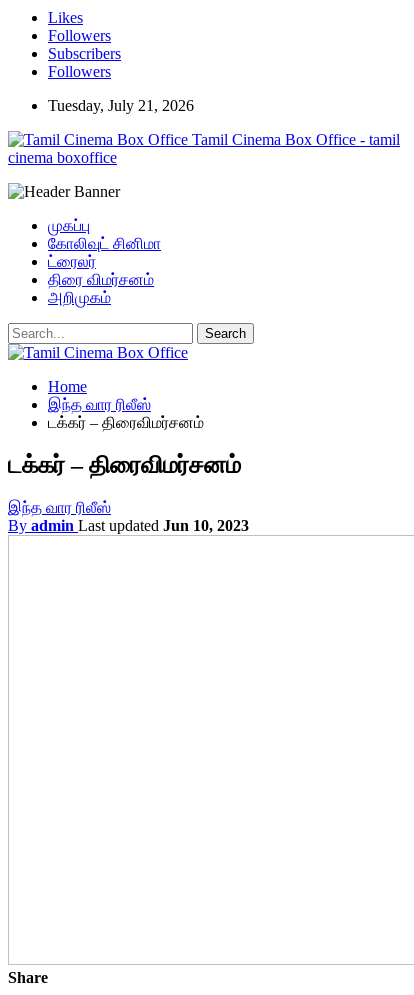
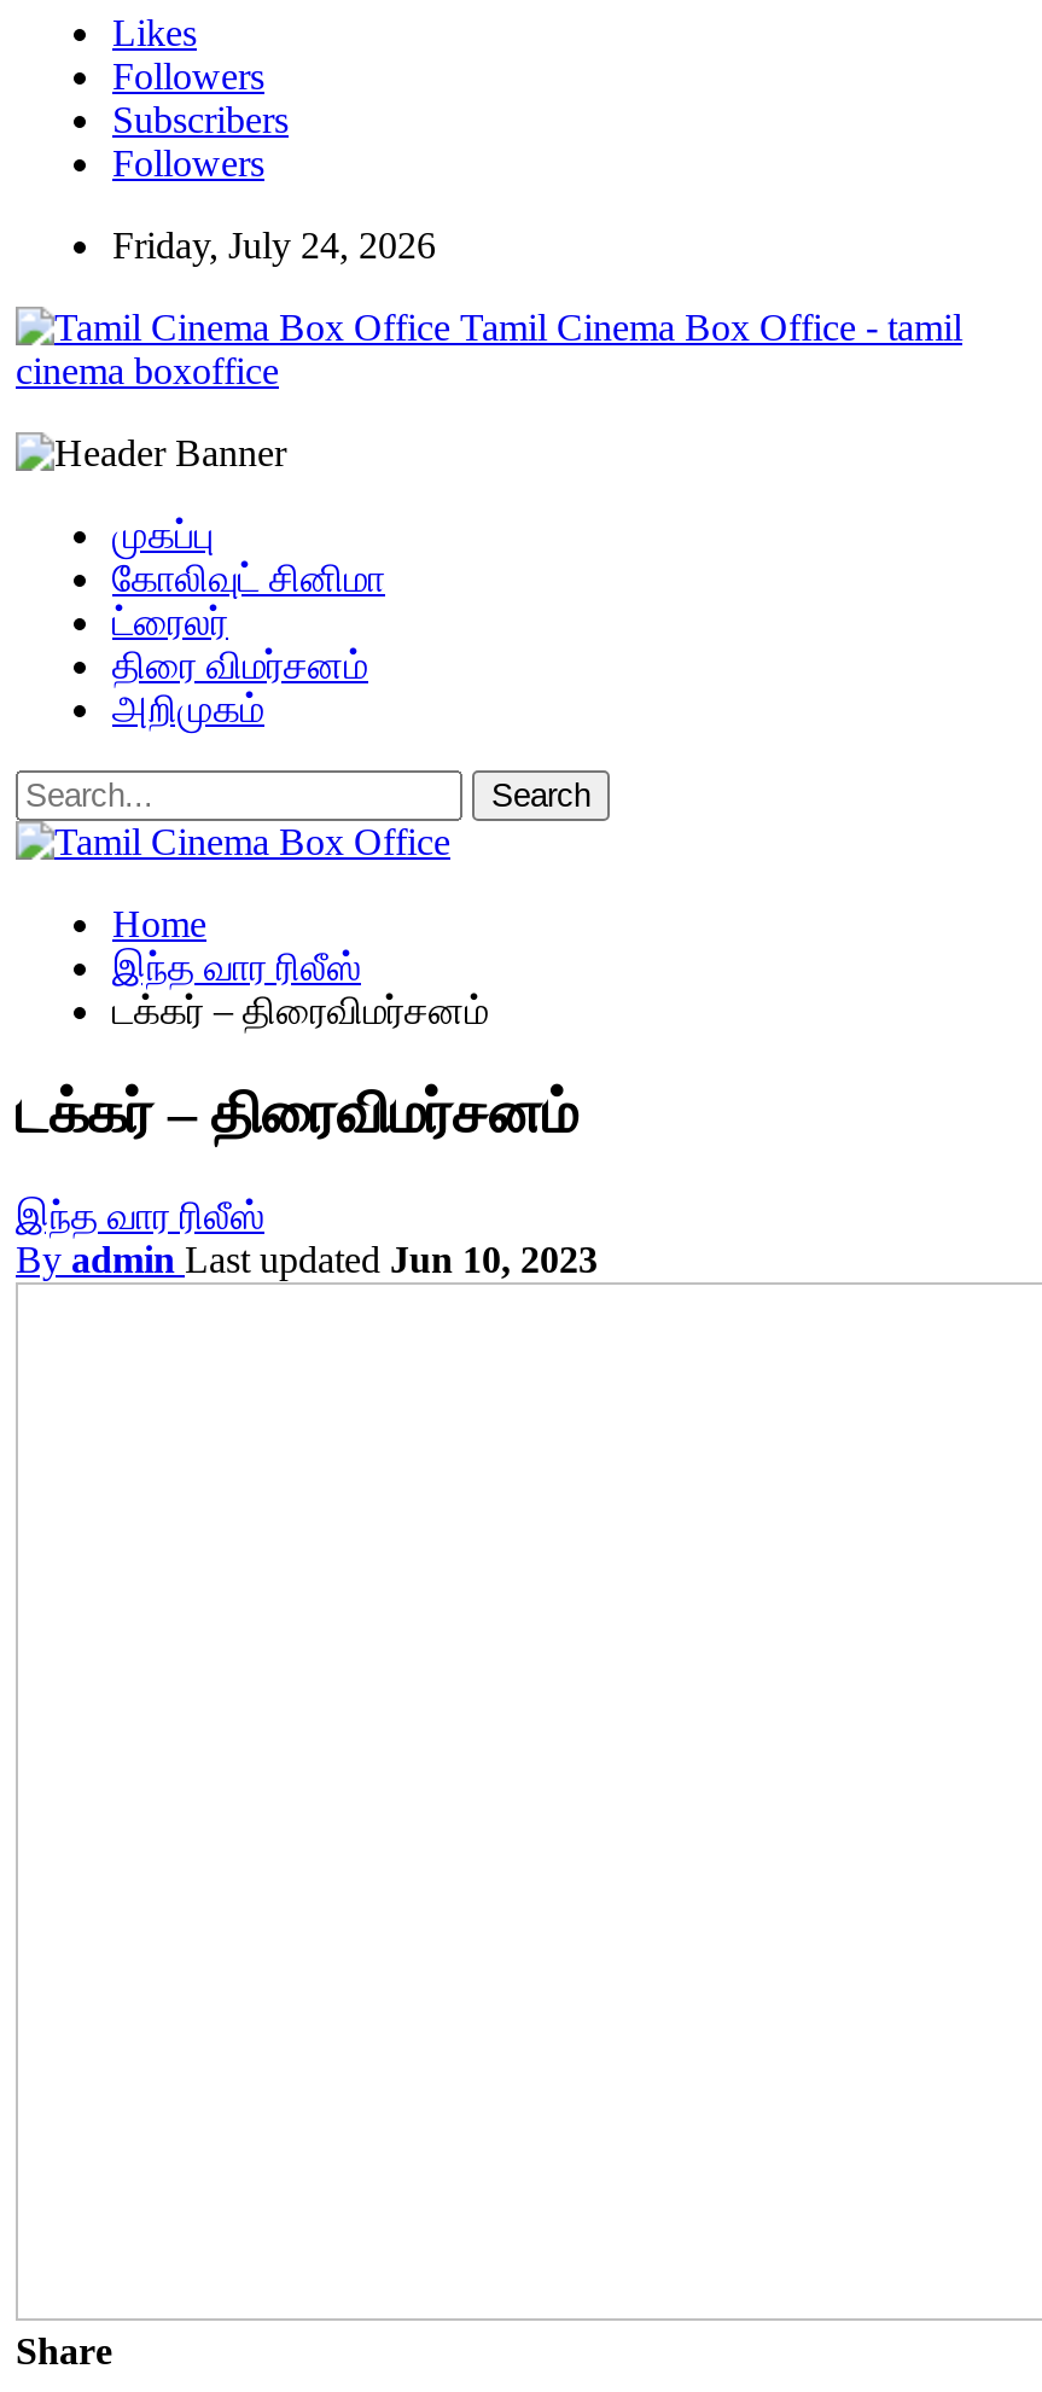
[48,97,194,114] Tuesday, July 21, 2026 -> [112,225,436,266] Friday, July 24, 2026

